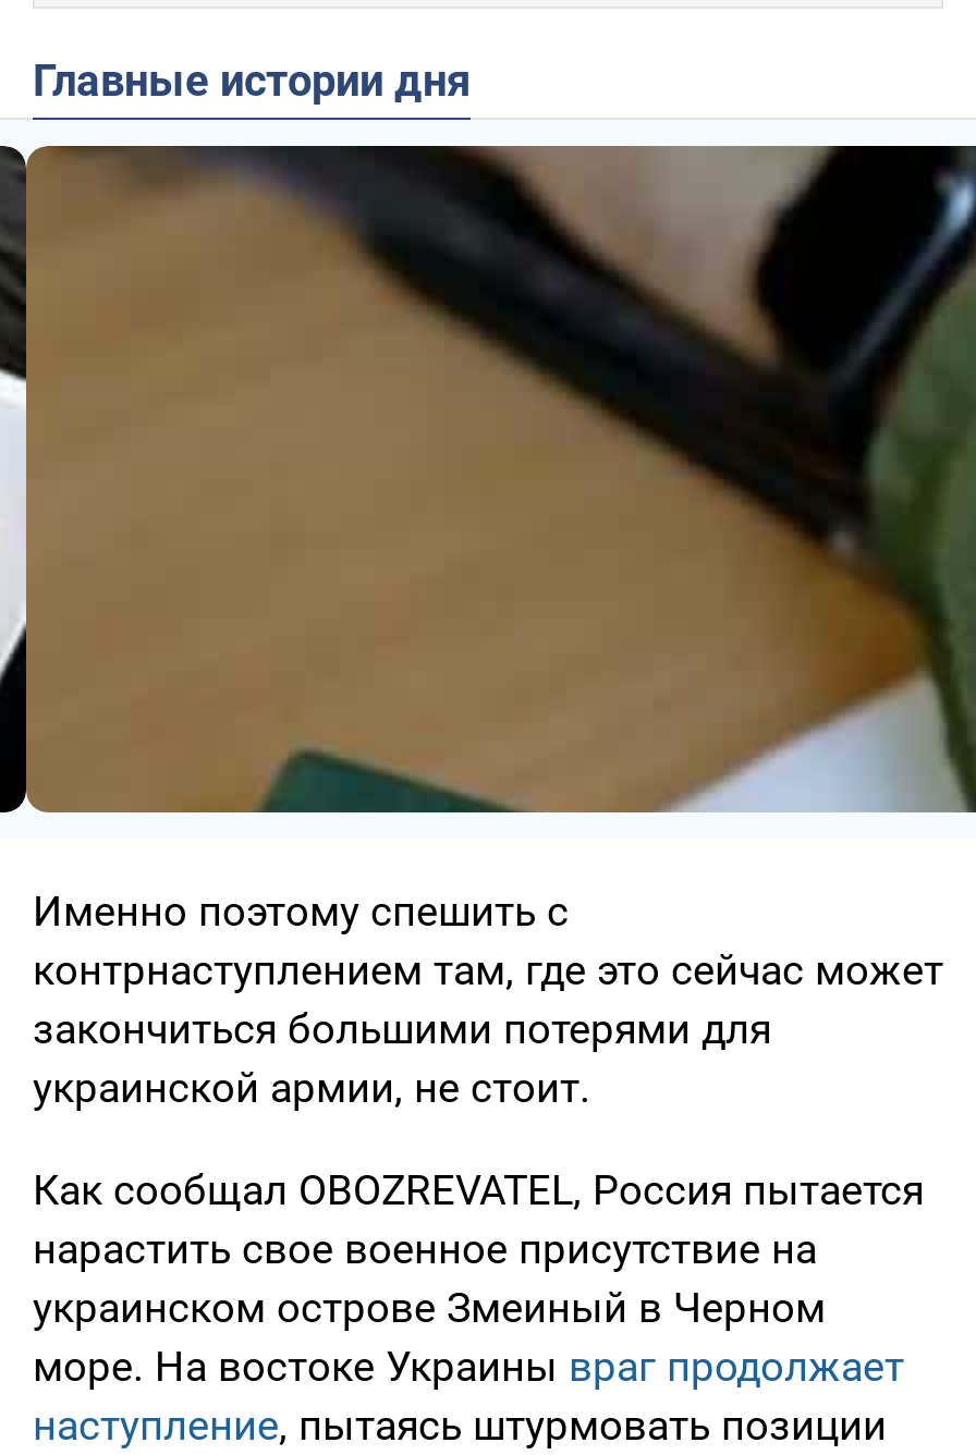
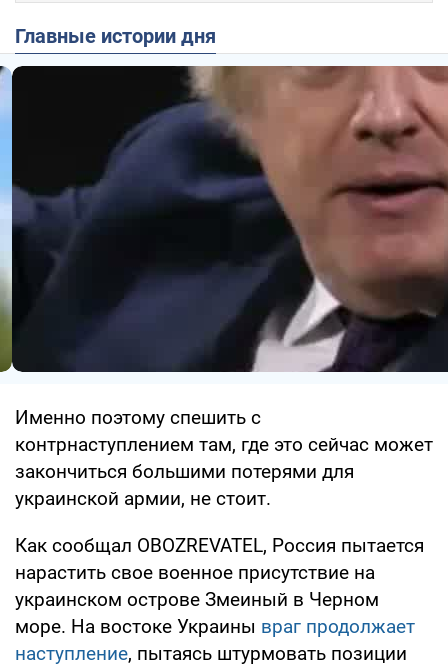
[7,144,969,815] [image] -> [3,65,445,373] [image]

